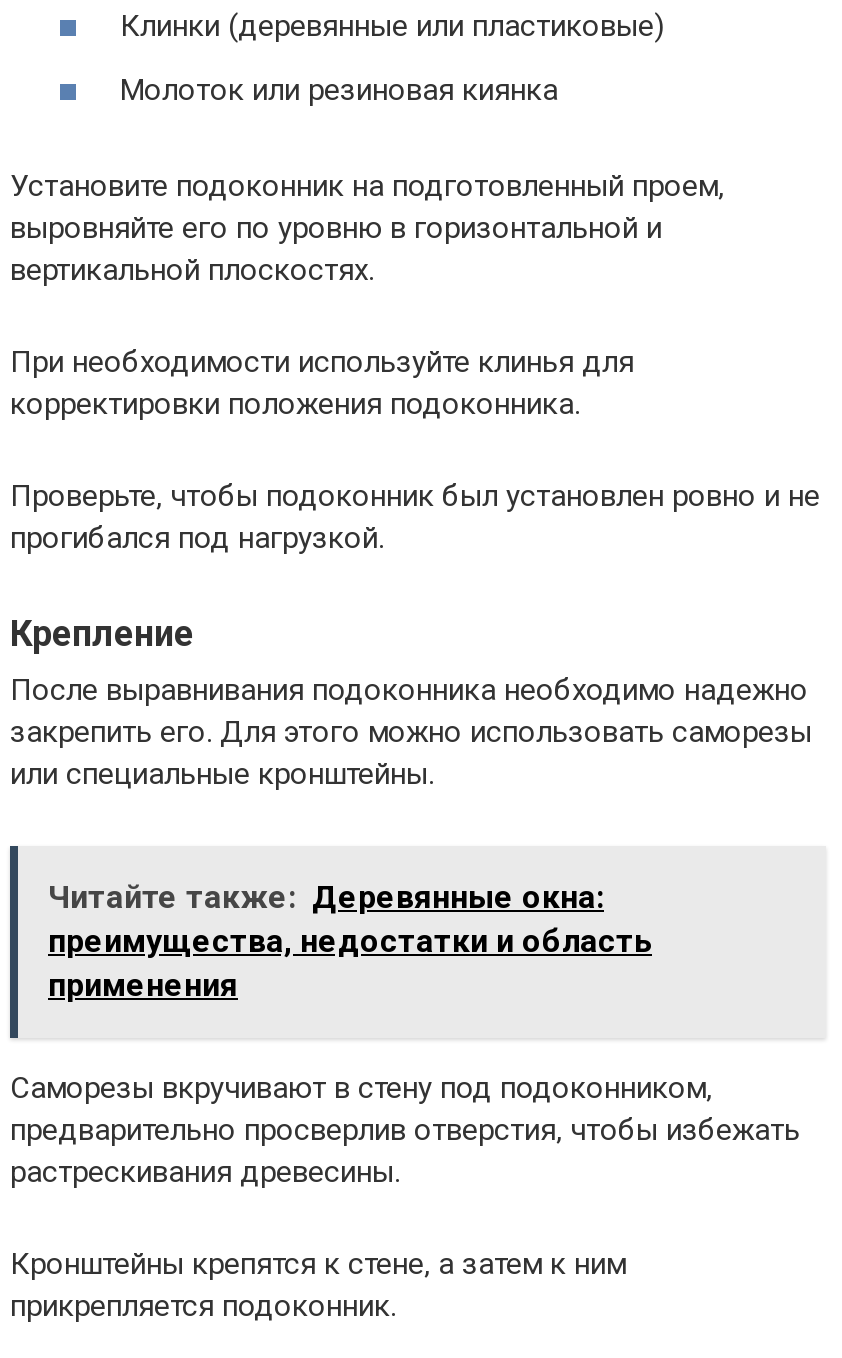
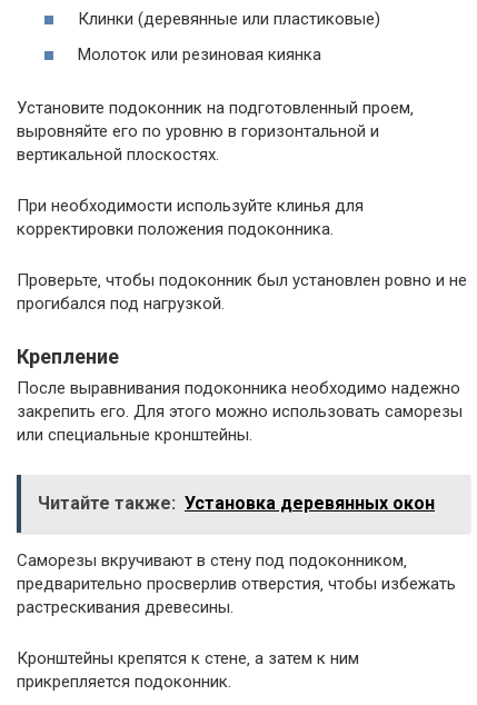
[48,878,652,1004] Читайте также: Деревянные окна: | преимущества, недостатки и область | применения -> [38,492,435,514] Читайте также: Установка деревянных окон

